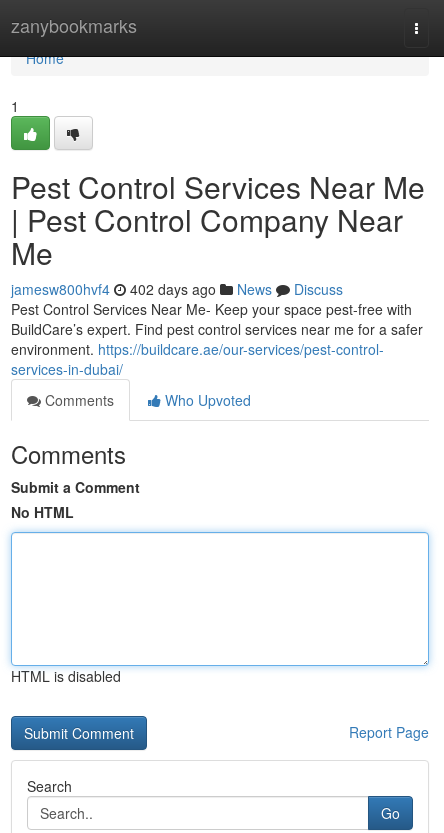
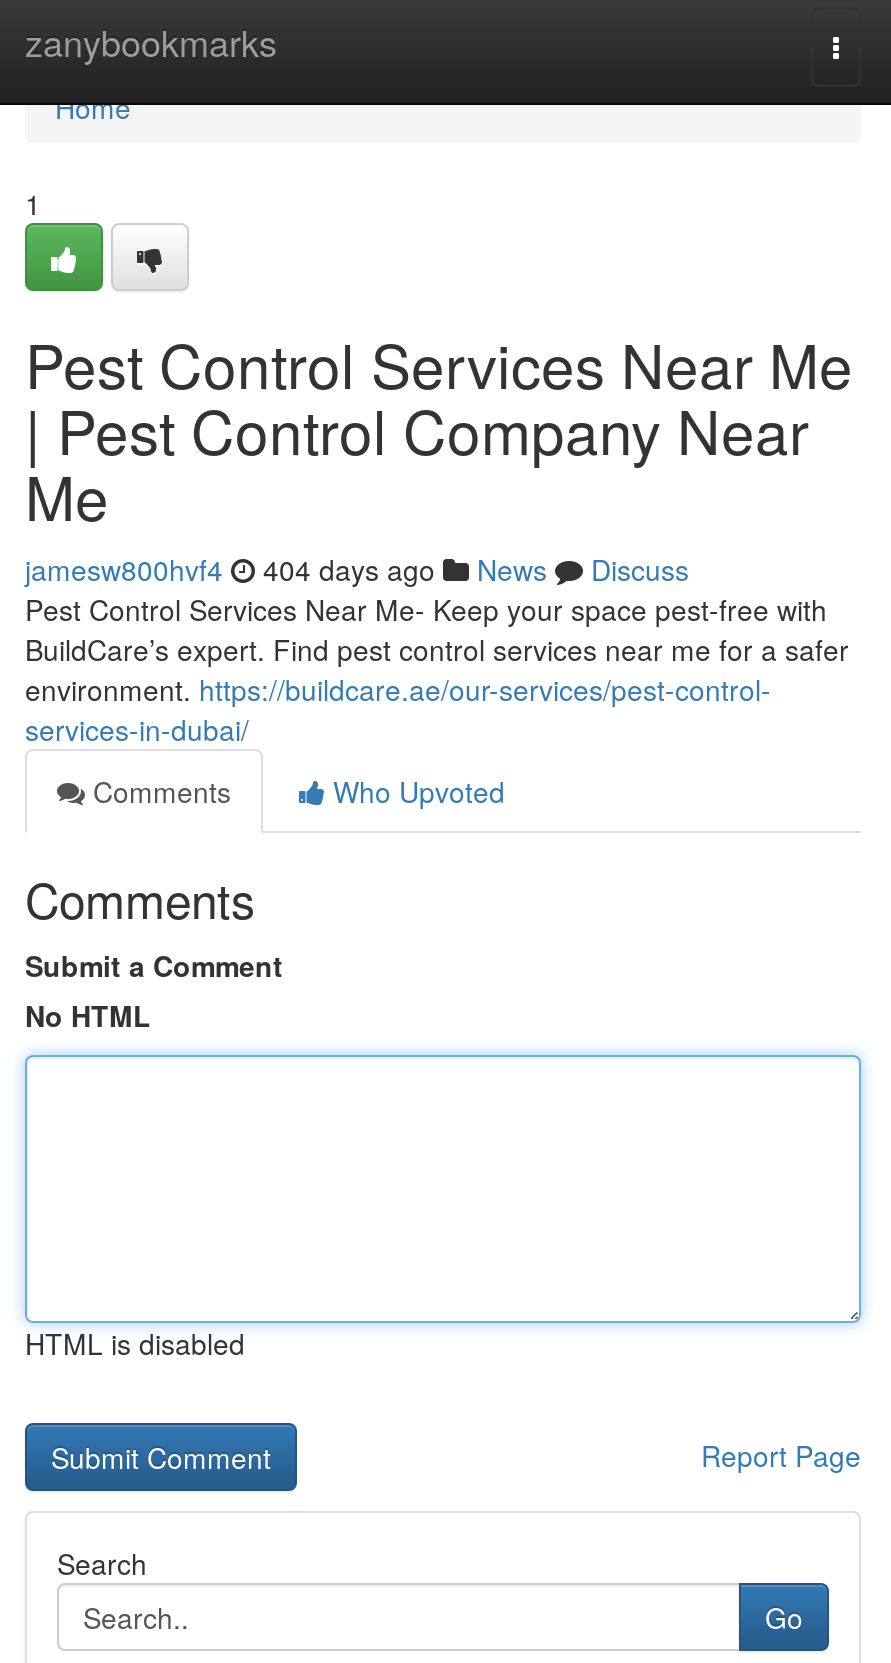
[11,279,343,299] jamesw800hvf4 402 days ago News Discuss -> [25,549,689,589] jamesw800hvf4 404 days ago News Discuss

